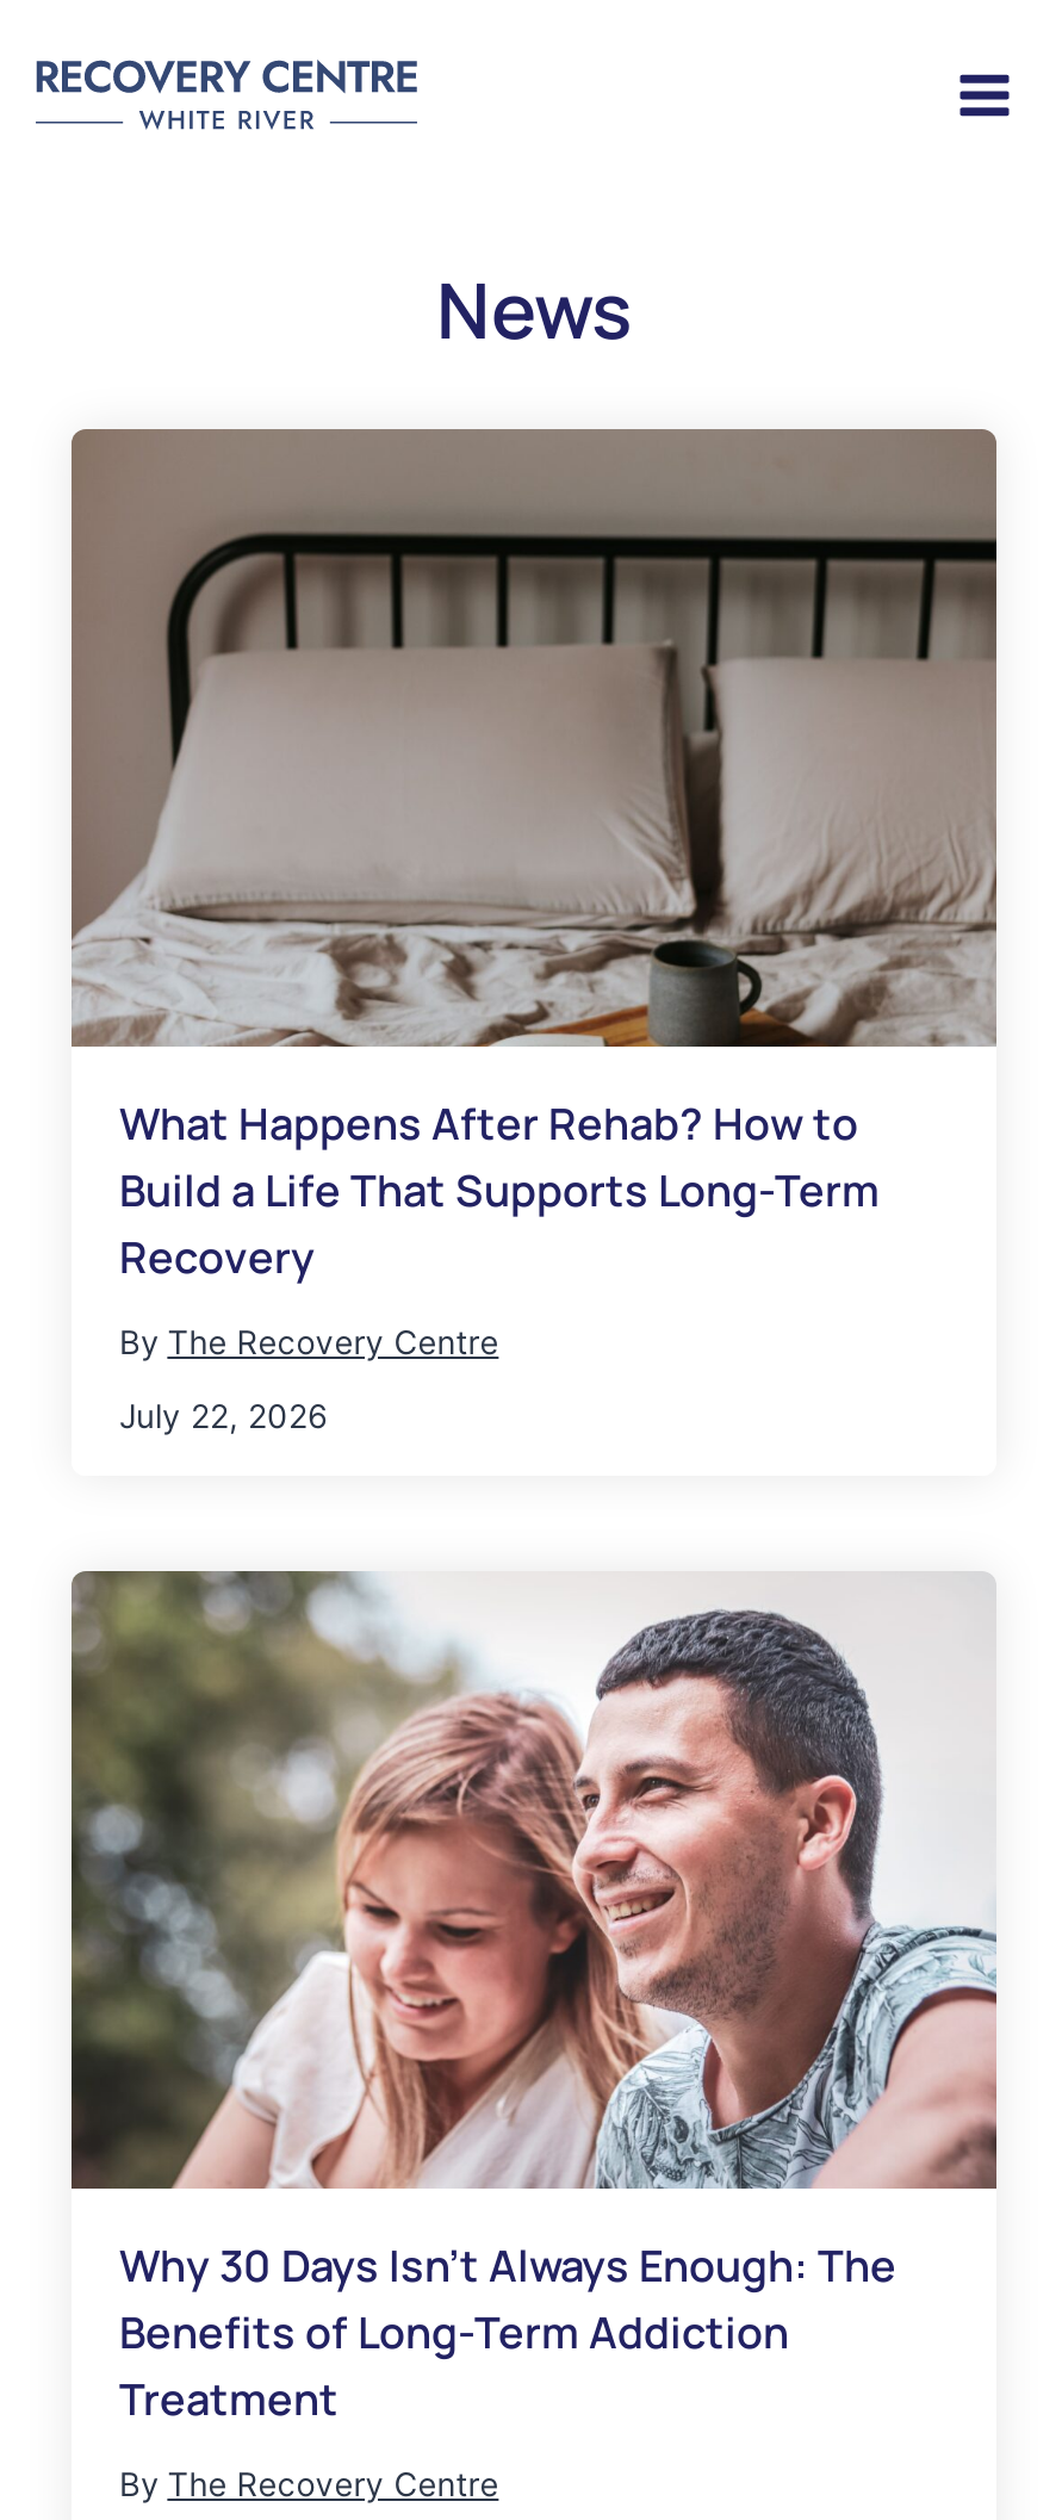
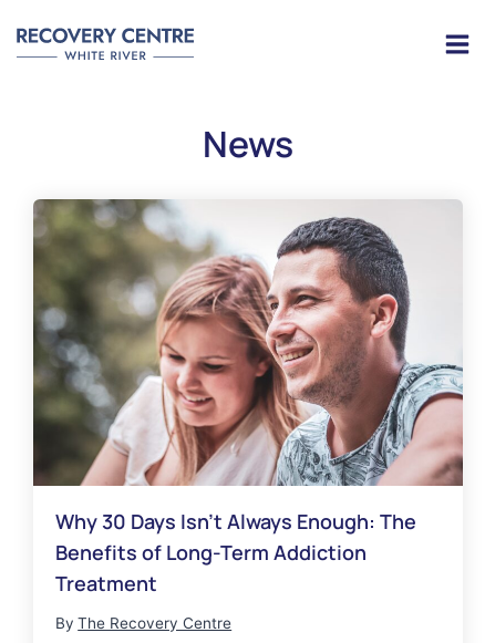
[72,427,999,1436] [image] | What Happens After Rehab? How to | Build a Life That Supports Long-Term | Recovery | By The Recovery Centre | July 22, 2026 -> none

